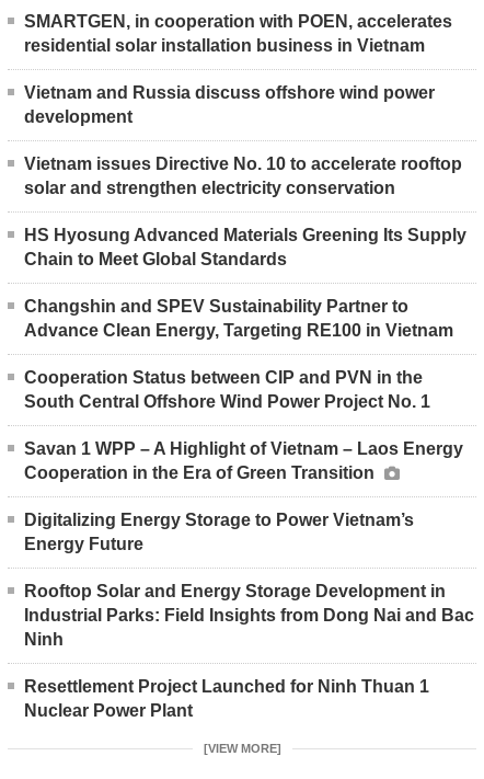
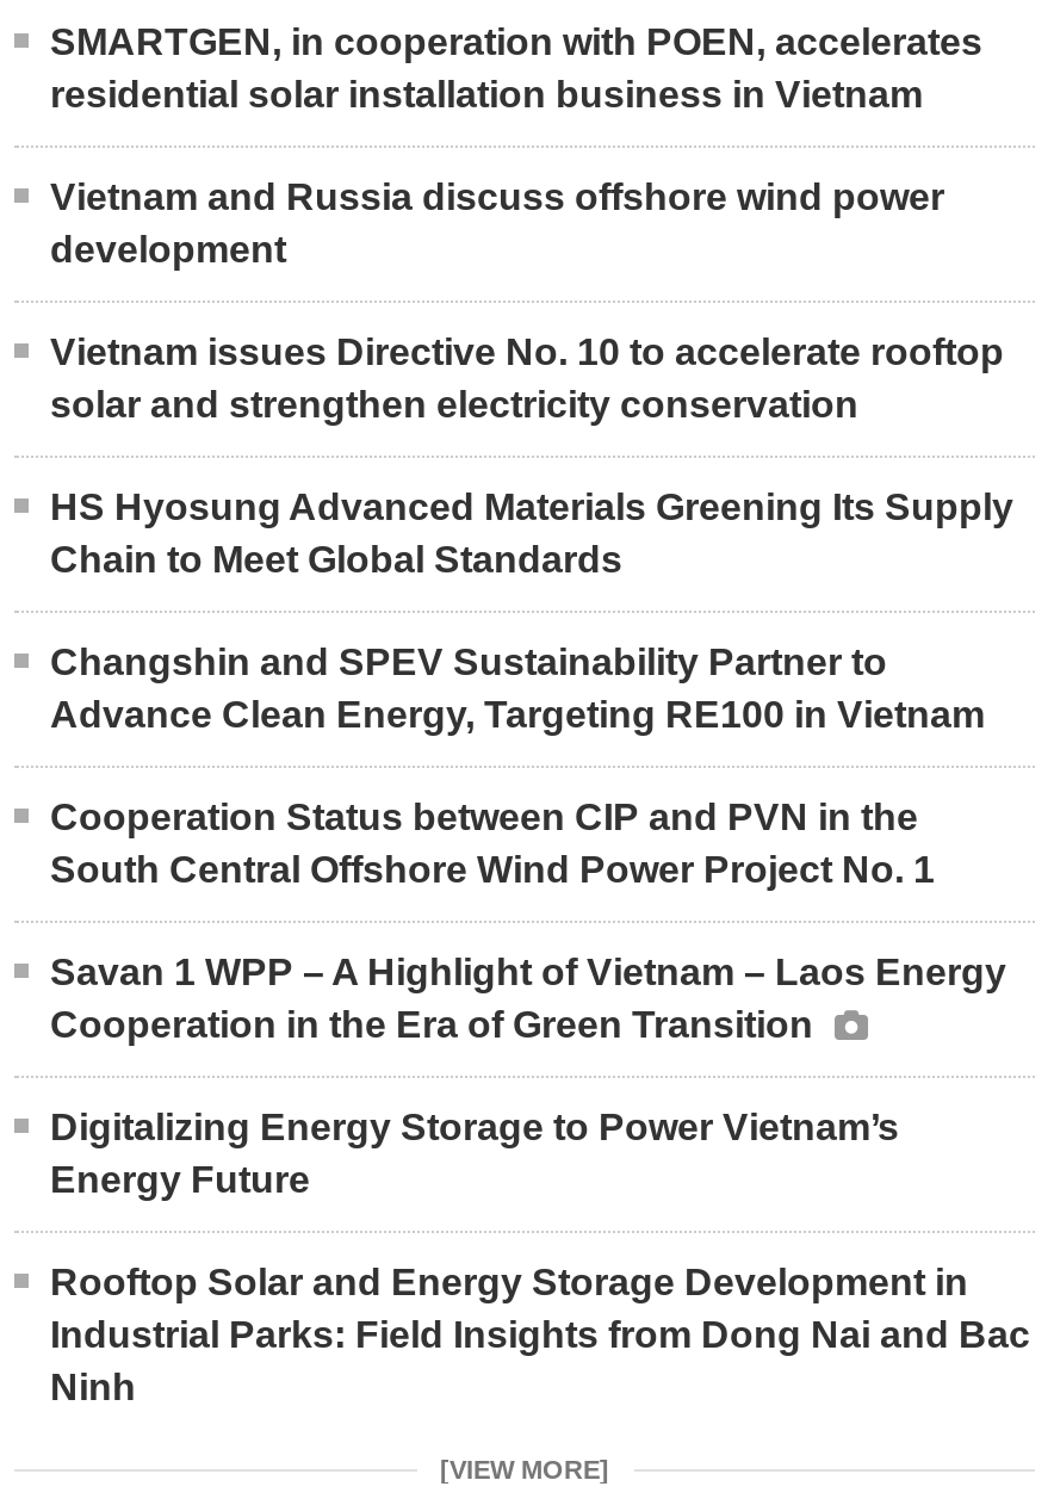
[24,677,429,720] Resettlement Project Launched for Ninh Thuan 1 | Nuclear Power Plant -> none

